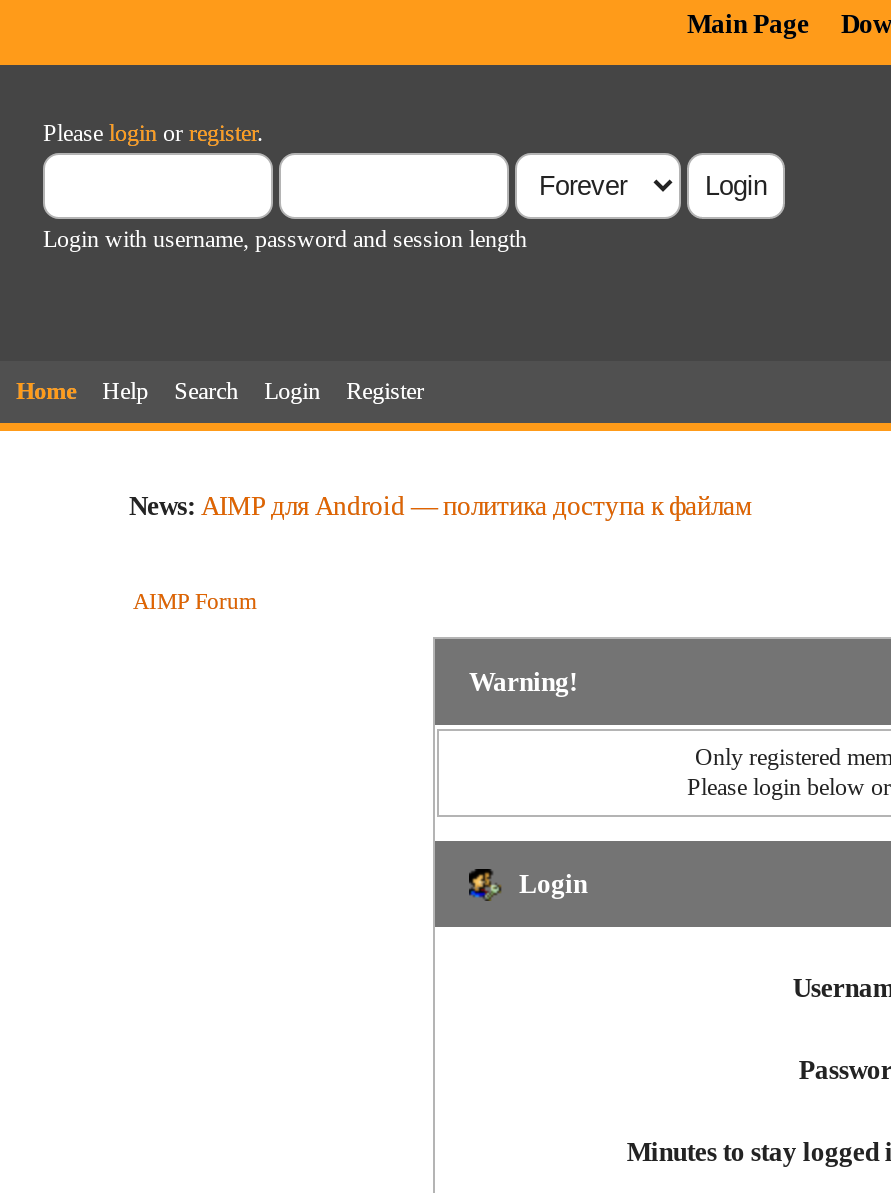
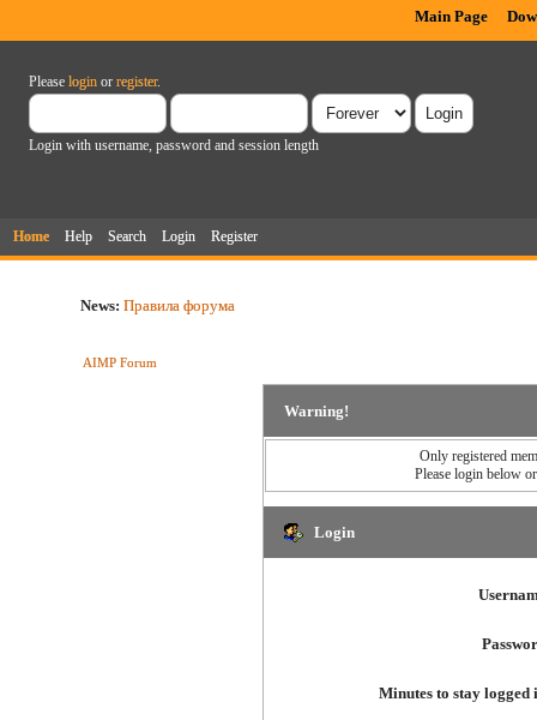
[129,491,751,521] News: AIMP для Android — политика доступа к файлам -> [80,296,235,314] News: Правила форума

